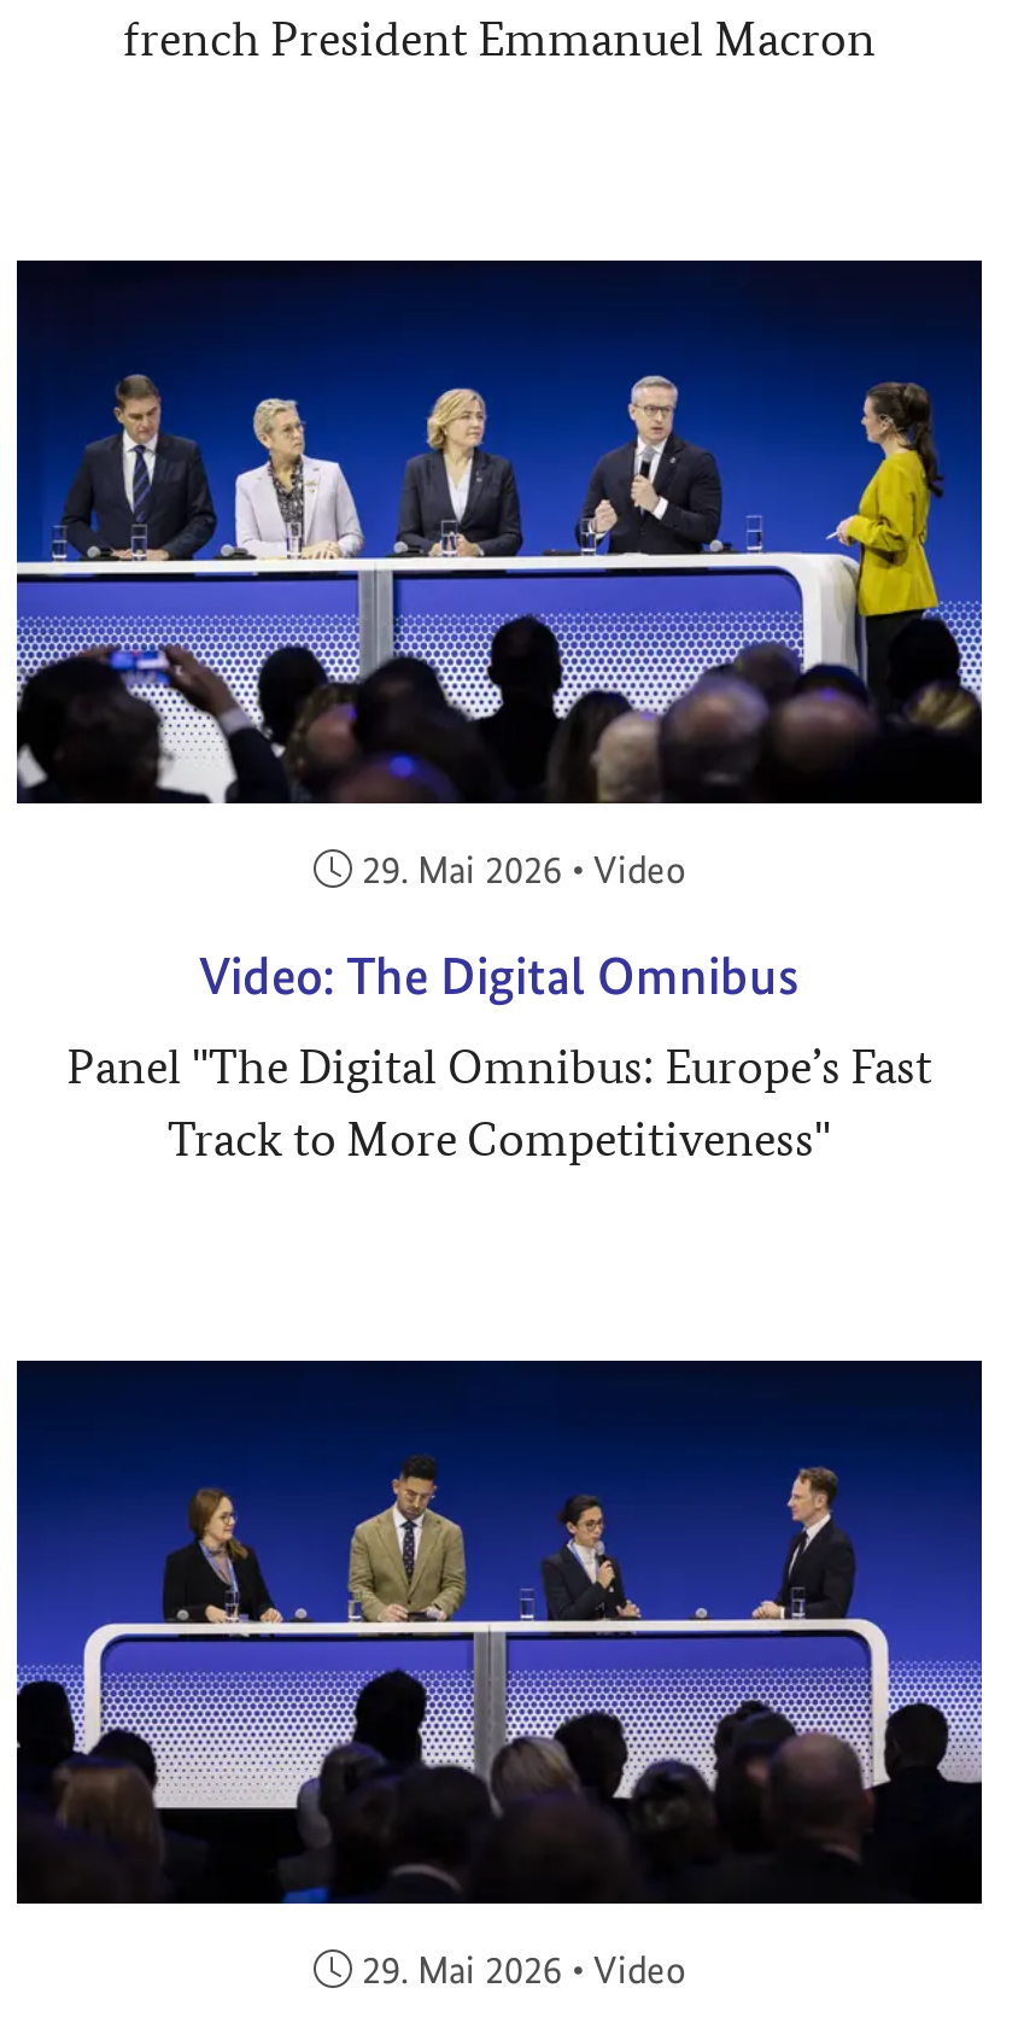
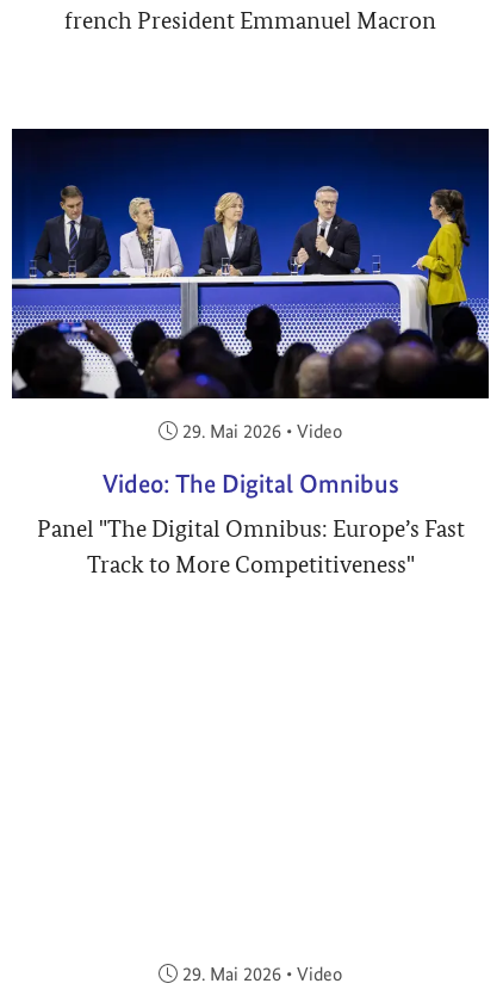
[14,1360,984,1907] [image] -> none

